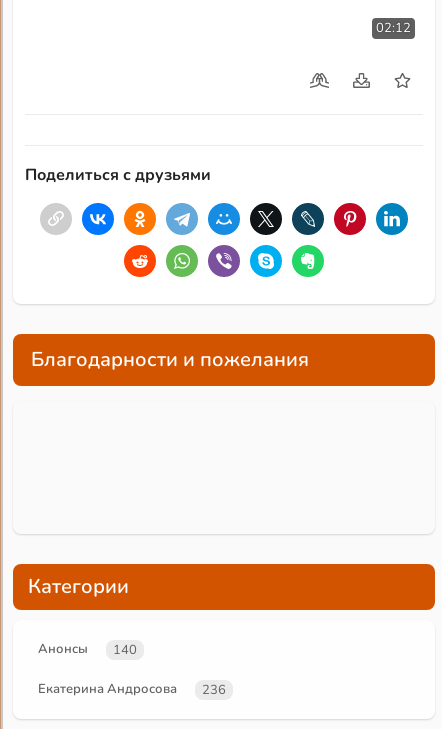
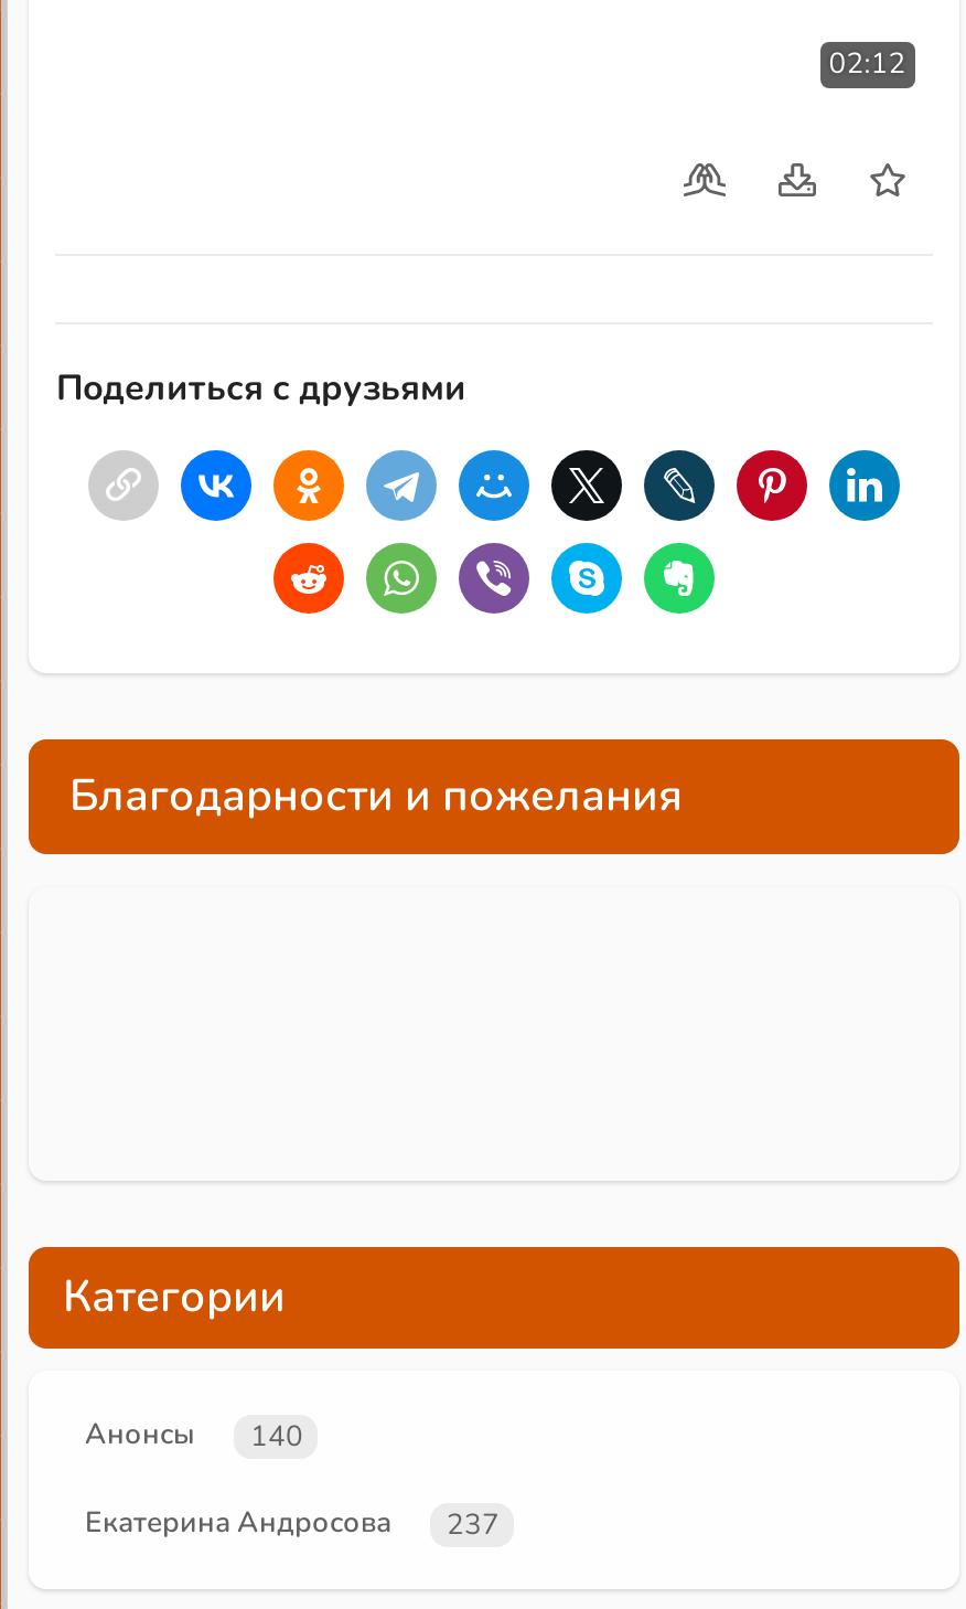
[38,680,226,699] Екатерина Андросова 236 -> [85,1504,499,1545] Екатерина Андросова 237

